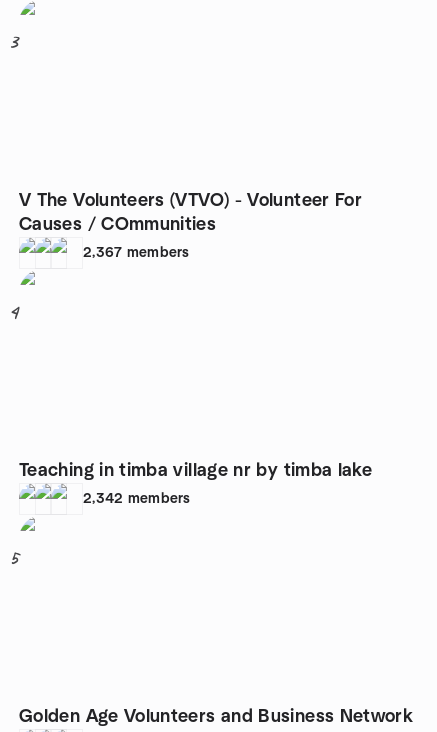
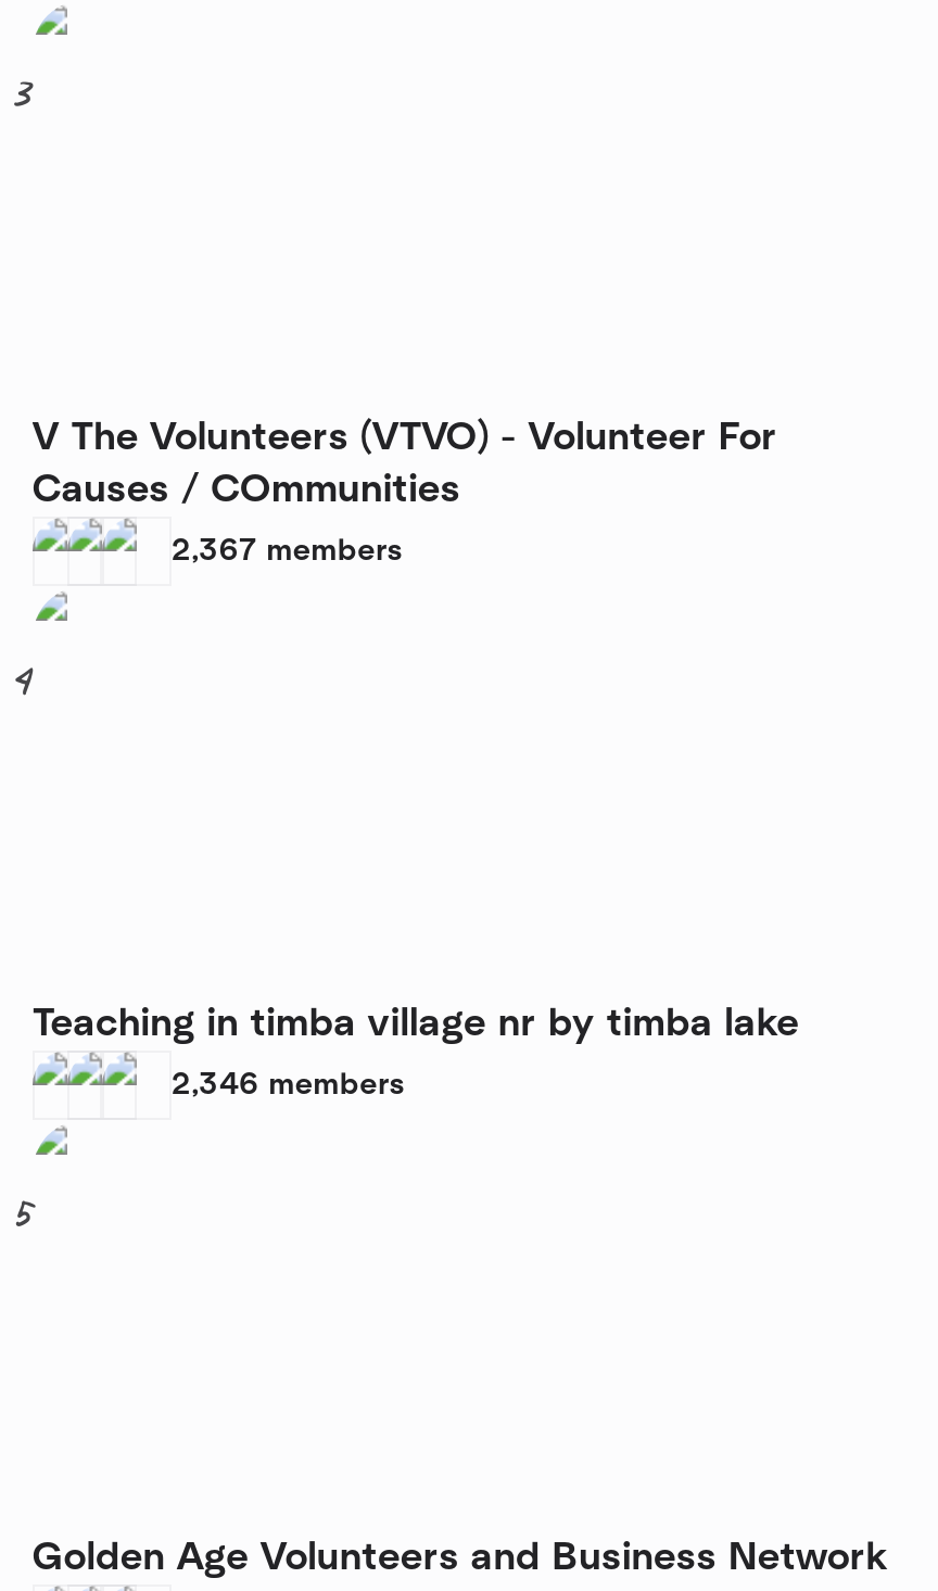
[83,492,191,506] 2,342 members -> [172,1070,405,1100] 2,346 members

